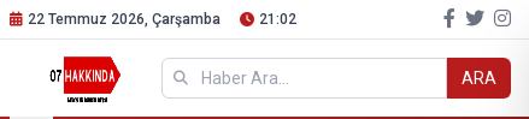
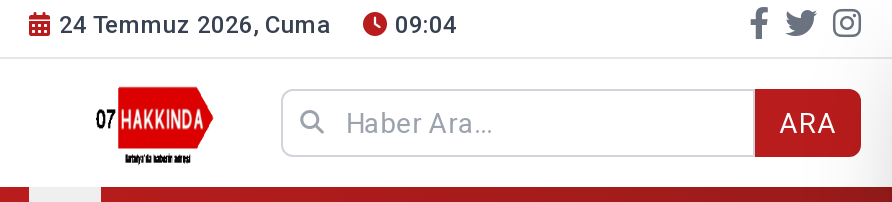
[28,11,221,28] 22 Temmuz 2026, Çarşamba -> [59,11,331,39] 24 Temmuz 2026, Cuma
[259,11,296,28] 21:02 -> [395,11,457,39] 09:04

